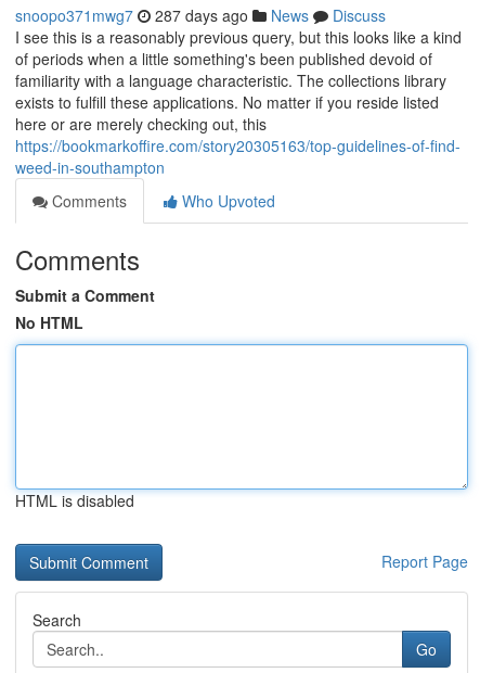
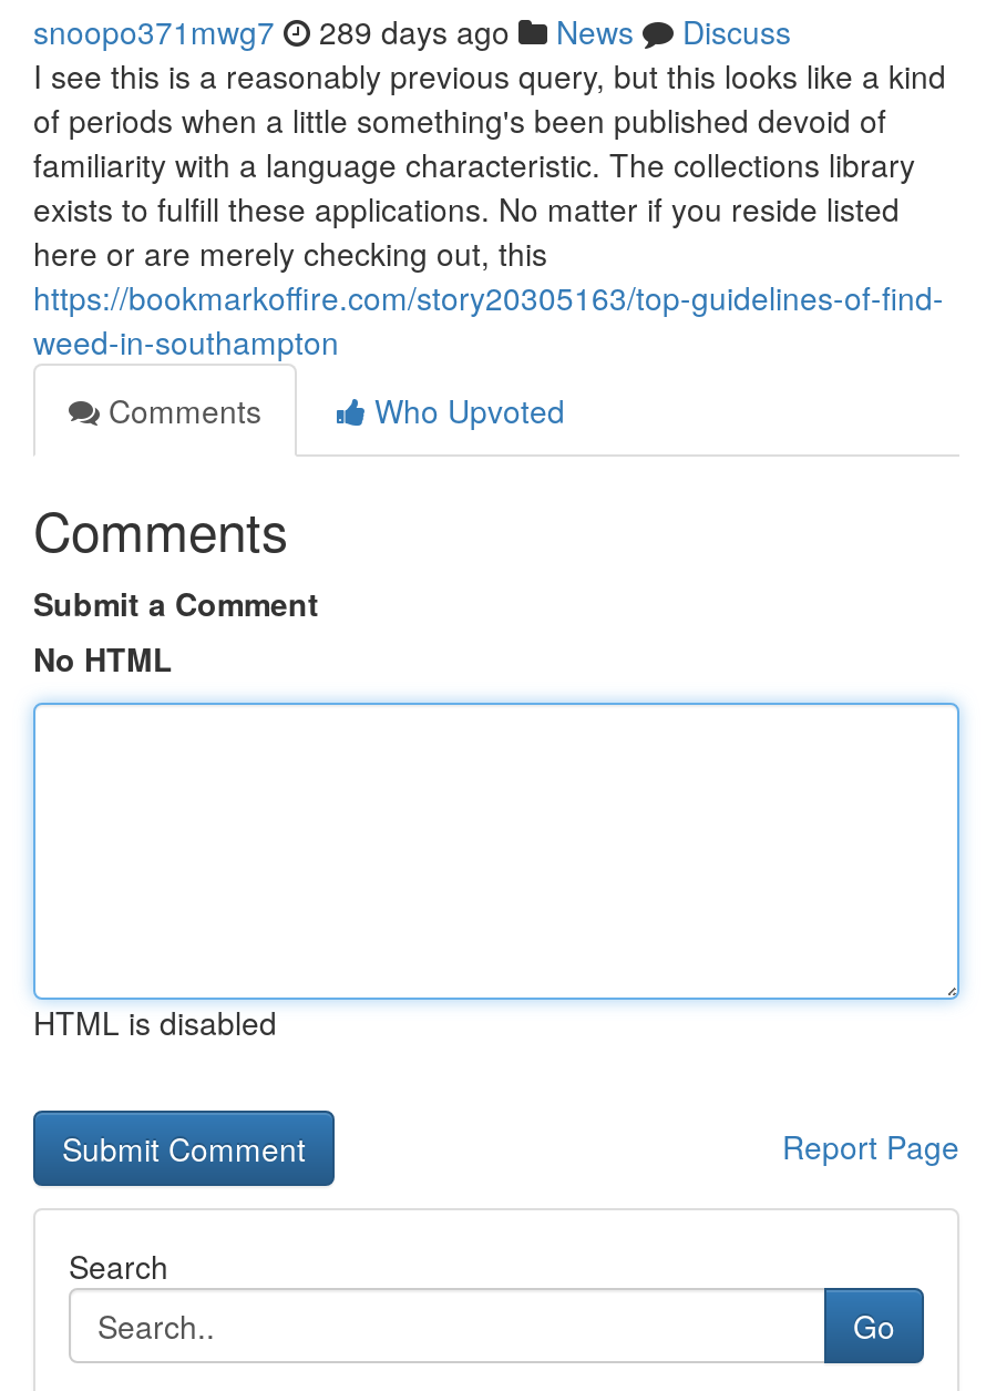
[15,4,386,26] snoopo371mwg7 287 days ago News Discuss -> [33,9,791,53] snoopo371mwg7 289 days ago News Discuss

